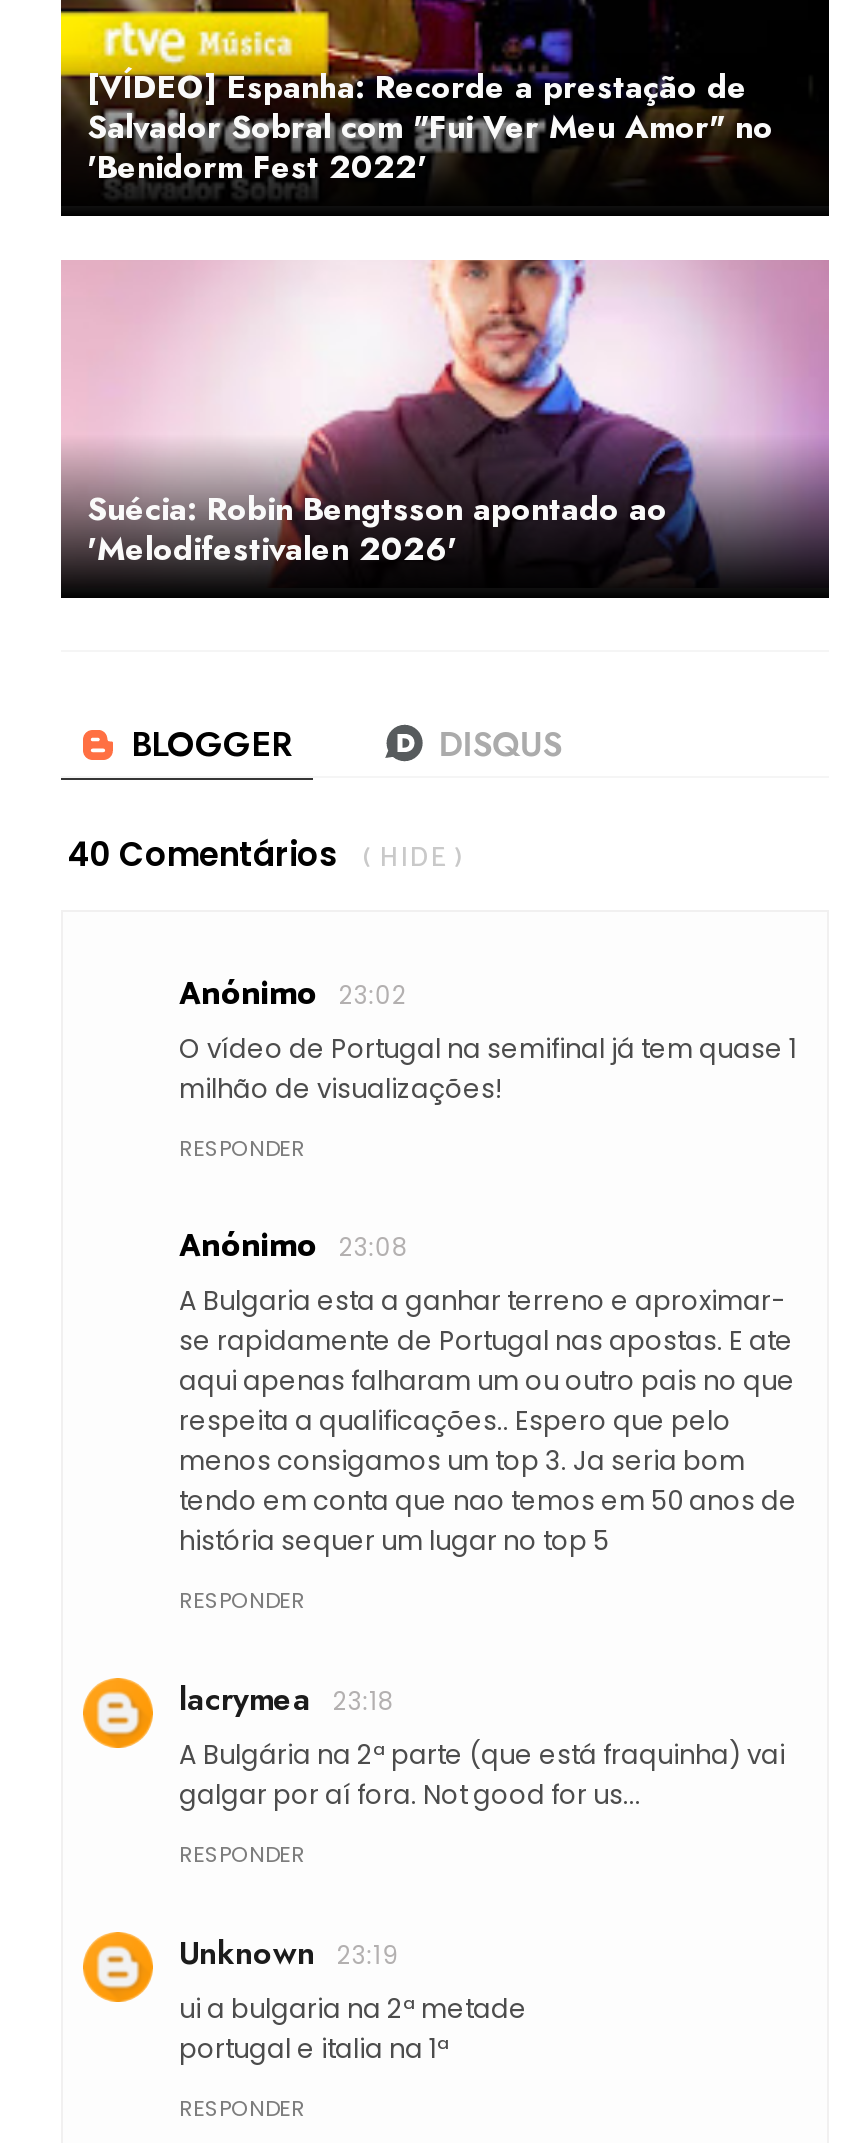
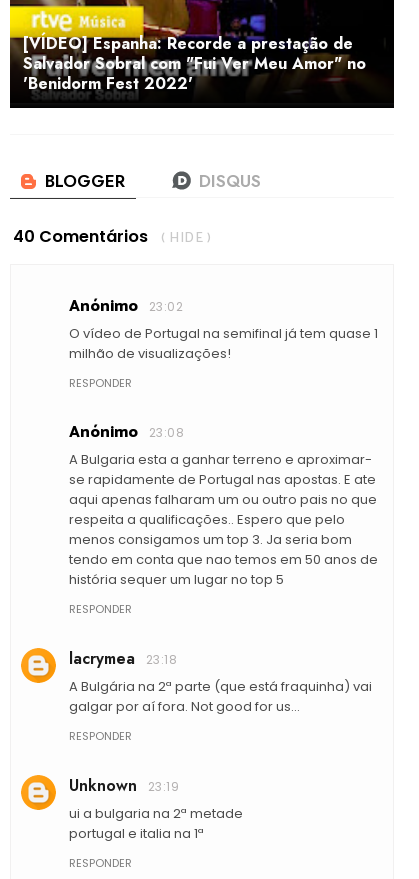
[61,258,831,576] [image] | Suécia: Robin Bengtsson apontado ao | 'Melodifestivalen 2026' -> none

